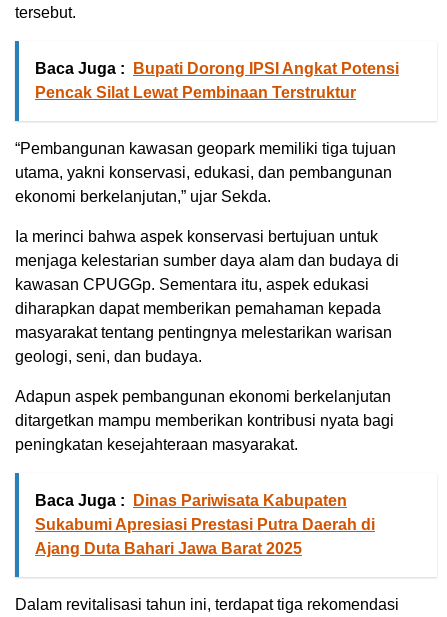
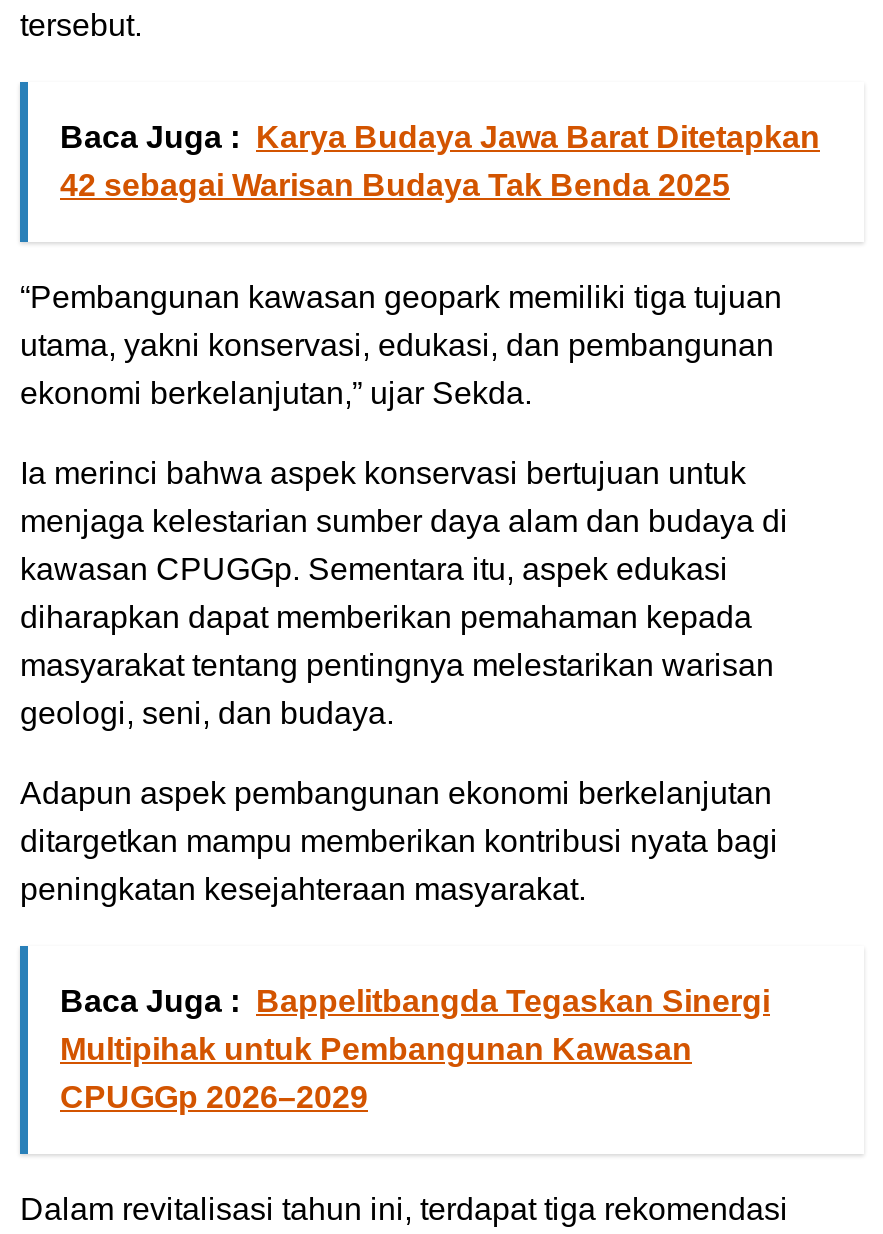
[35,60,399,101] Baca Juga : Bupati Dorong IPSI Angkat Potensi | Pencak Silat Lewat Pembinaan Terstruktur -> [60,120,820,202] Baca Juga : Karya Budaya Jawa Barat Ditetapkan | 42 sebagai Warisan Budaya Tak Benda 2025
[35,492,375,557] Baca Juga : Dinas Pariwisata Kabupaten | Sukabumi Apresiasi Prestasi Putra Daerah di | Ajang Duta Bahari Jawa Barat 2025 -> [60,984,770,1114] Baca Juga : Bappelitbangda Tegaskan Sinergi | Multipihak untuk Pembangunan Kawasan | CPUGGp 2026–2029

